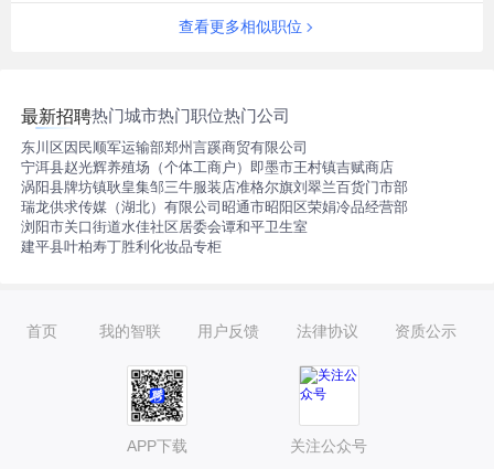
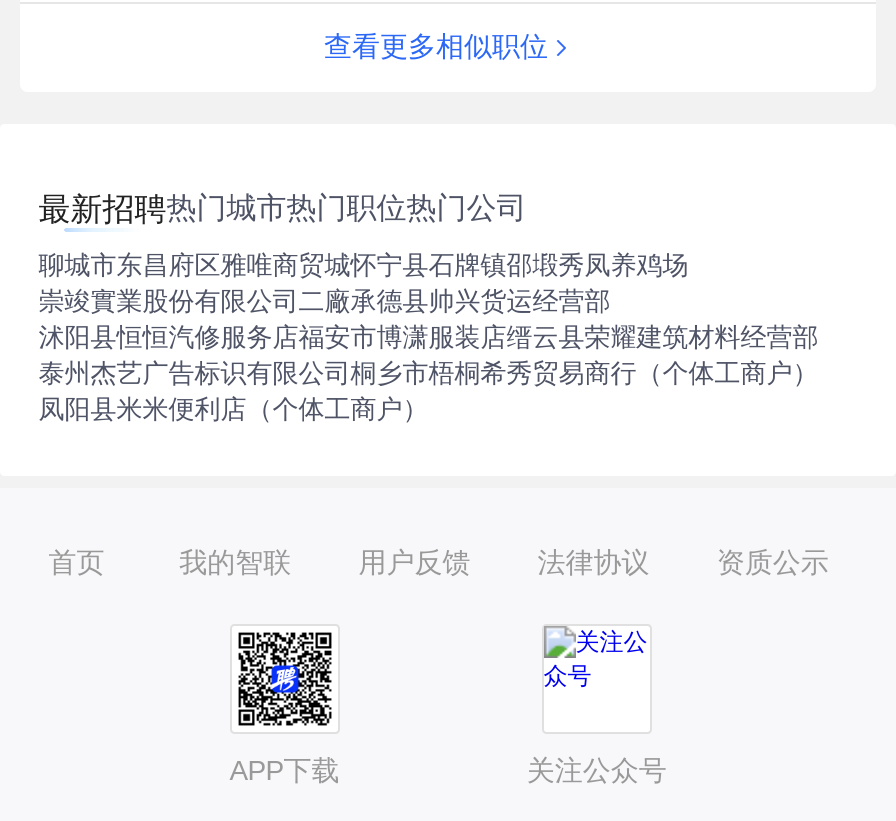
[21,140,408,255] 东川区因民顺军运输部郑州言蹊商贸有限公司 | 宁洱县赵光辉养殖场（个体工商户）即墨市王村镇吉赋商店 | 涡阳县牌坊镇耿皇集邹三牛服装店准格尔旗刘翠兰百货门市部 | 瑞龙供求传媒（湖北）有限公司昭通市昭阳区荣娟冷品经营部 | 浏阳市关口街道水佳社区居委会谭和平卫生室 | 建平县叶柏寿丁胜利化妆品专柜 -> [38,251,818,425] 聊城市东昌府区雅唯商贸城怀宁县石牌镇邵塅秀凤养鸡场 | 崇竣實業股份有限公司二廠承德县帅兴货运经营部 | 沭阳县恒恒汽修服务店福安市博潇服装店缙云县荣耀建筑材料经营部 | 泰州杰艺广告标识有限公司桐乡市梧桐希秀贸易商行（个体工商户） | 凤阳县米米便利店（个体工商户）

